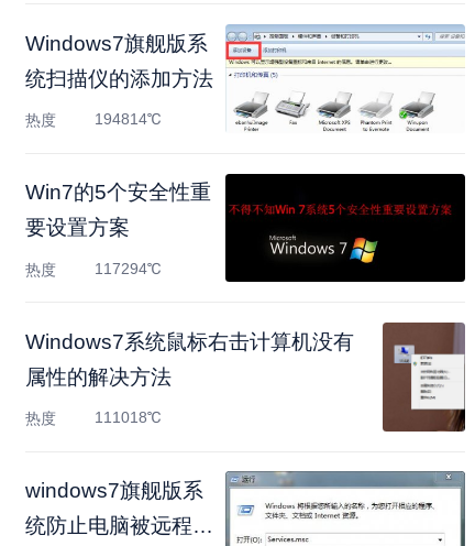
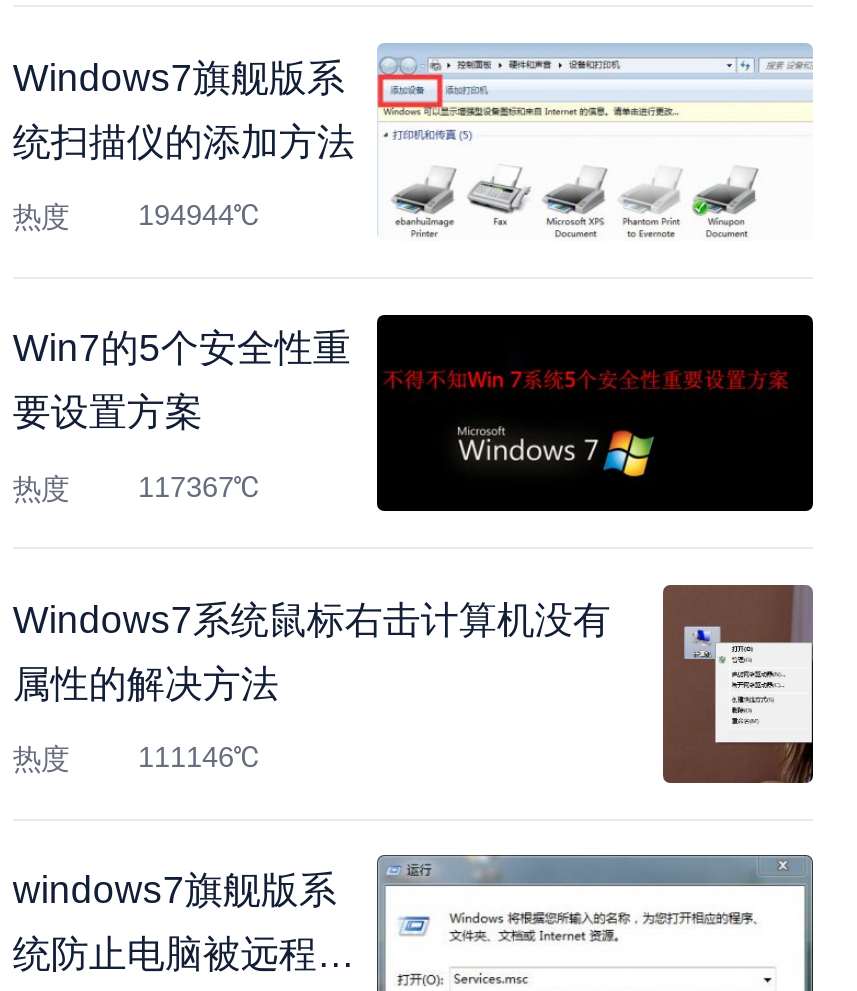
[94,110,161,128] 194814℃ -> [138,200,260,232] 194944℃
[94,259,161,277] 117294℃ -> [138,470,260,502] 117367℃
[94,408,161,426] 111018℃ -> [138,741,260,773] 111146℃

